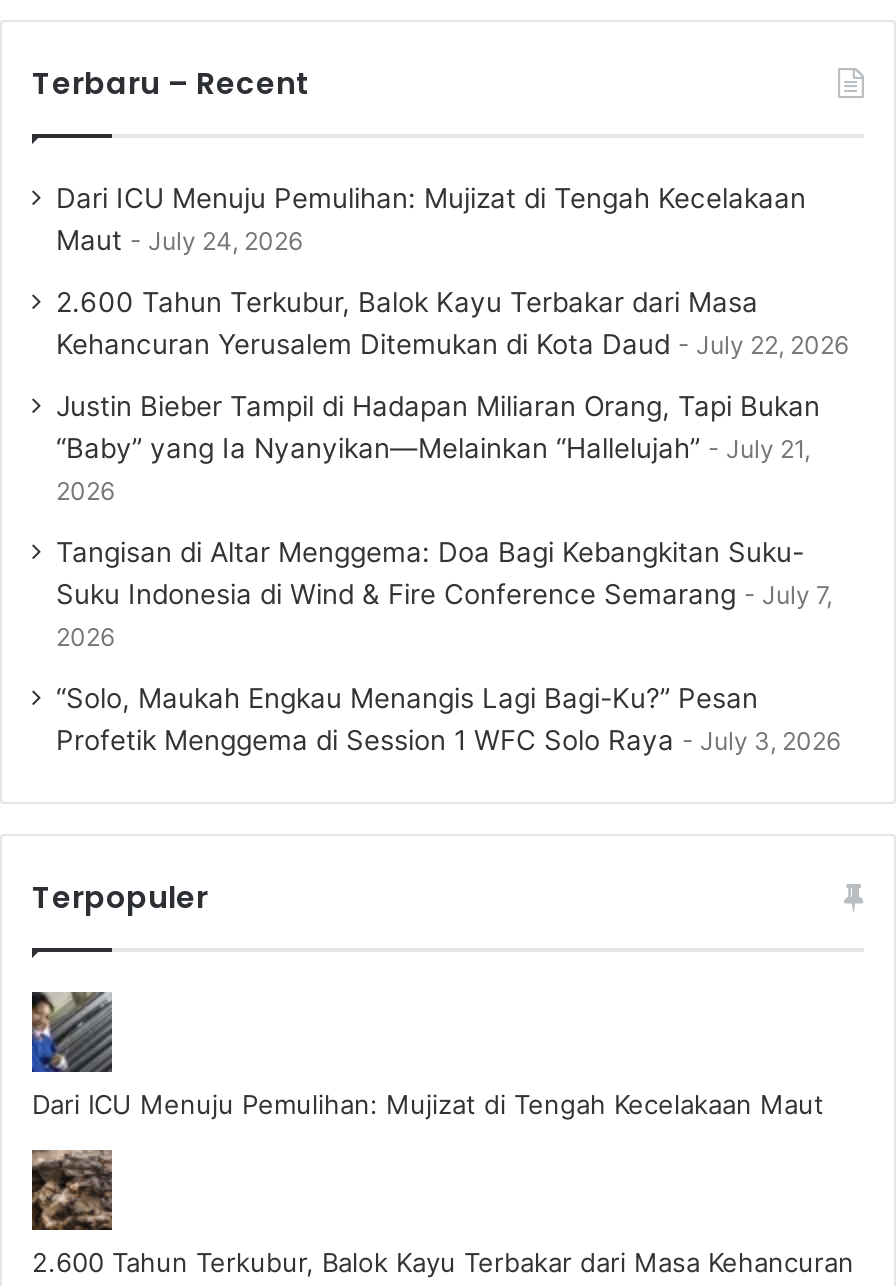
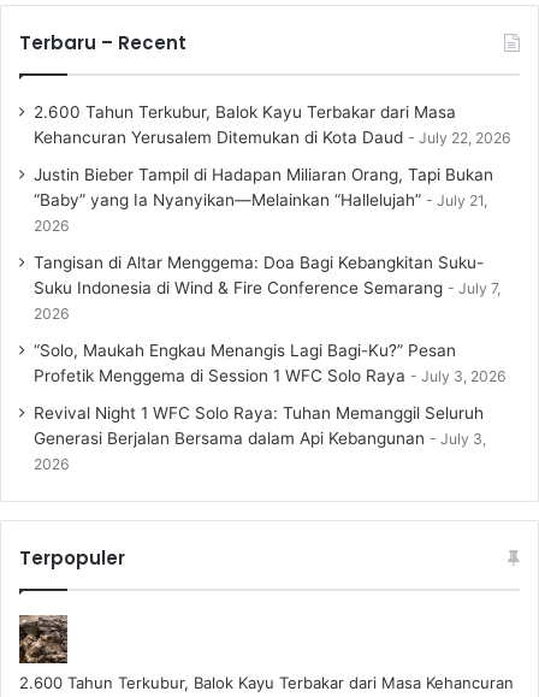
[56,183,806,257] Dari ICU Menuju Pemulihan: Mujizat di Tengah Kecelakaan | Maut | July 24, 2026 -> none
none -> [34,404,486,473] Revival Night 1 WFC Solo Raya: Tuhan Memanggil Seluruh | Generasi Berjalan Bersama dalam Api Kebangunan | July 3, | 2026
moved [32,877,208,919] -> [19,546,125,571]: Terpopuler
[30,990,824,1121] [image] | Dari ICU Menuju Pemulihan: Mujizat di Tengah Kecelakaan Maut -> none

